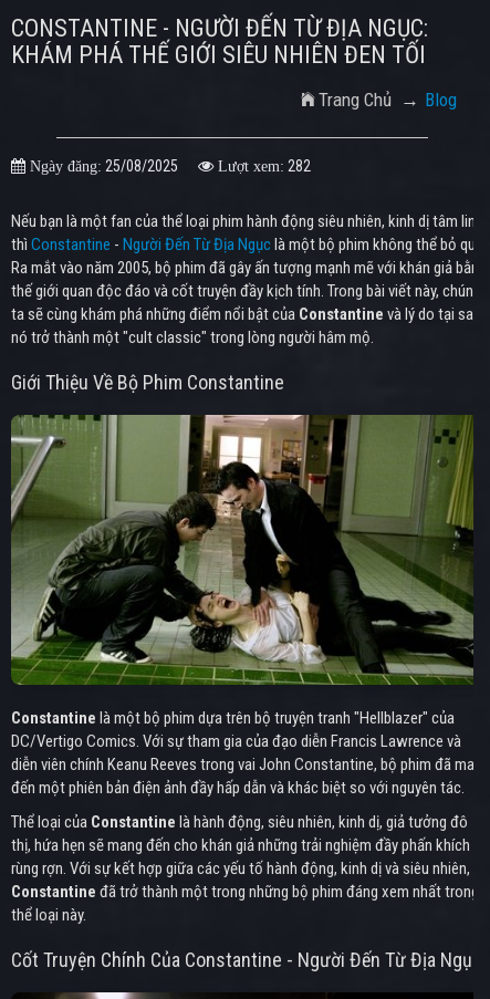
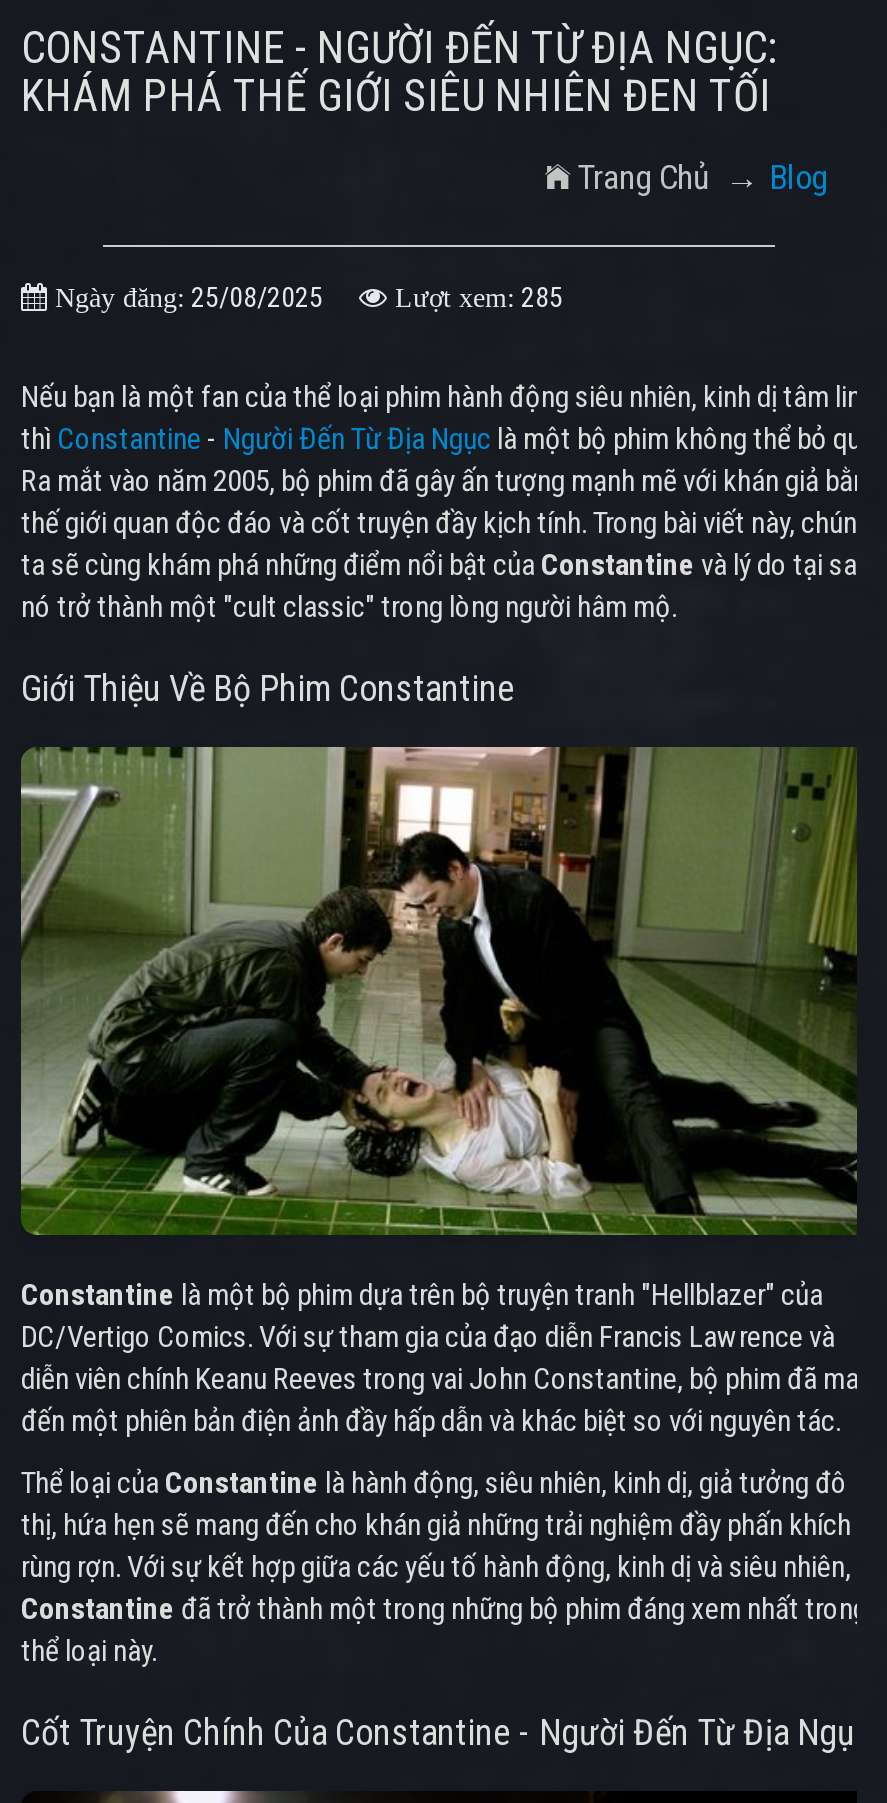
[25,157,311,175] Ngày đăng: 25/08/2025 Lượt xem: 282 -> [47,281,563,313] Ngày đăng: 25/08/2025 Lượt xem: 285

